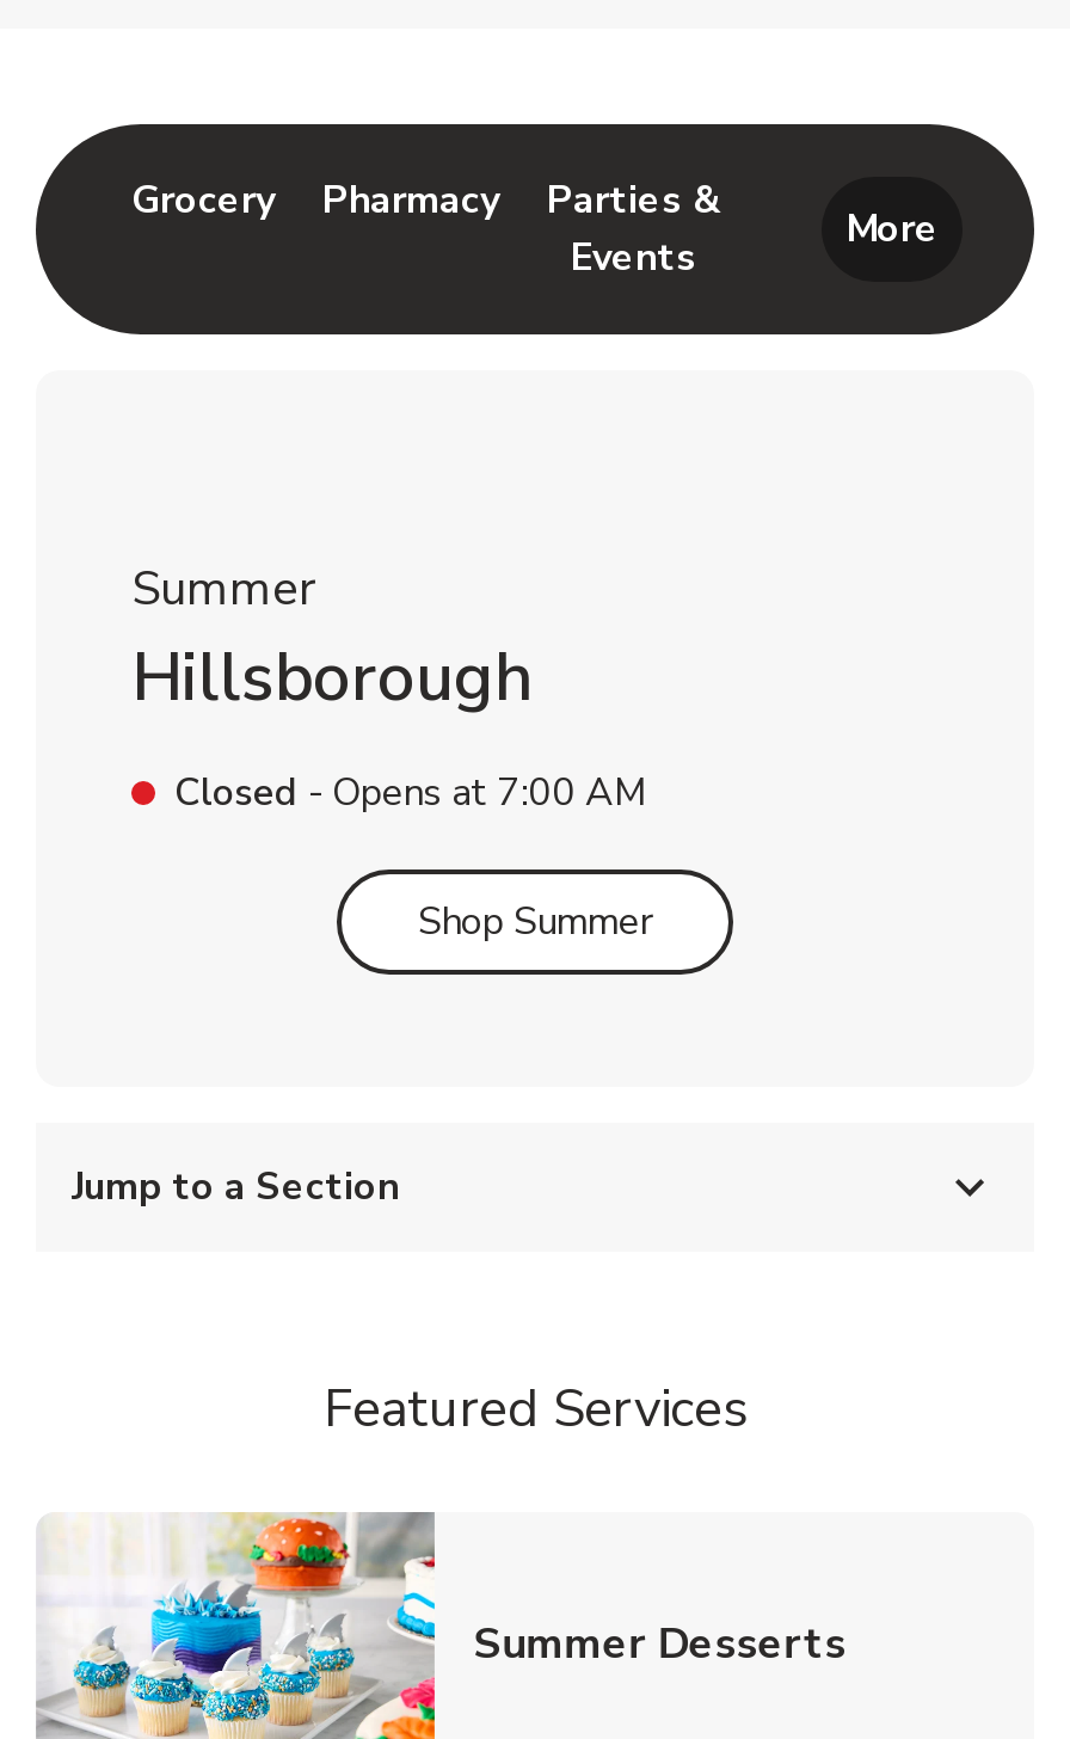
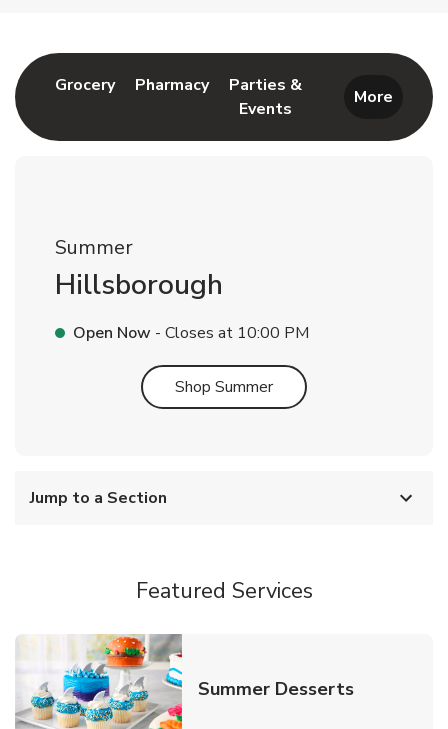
[174,767,647,819] Closed - Opens at 7:00 AM -> [73,322,309,344] Open Now - Closes at 10:00 PM

